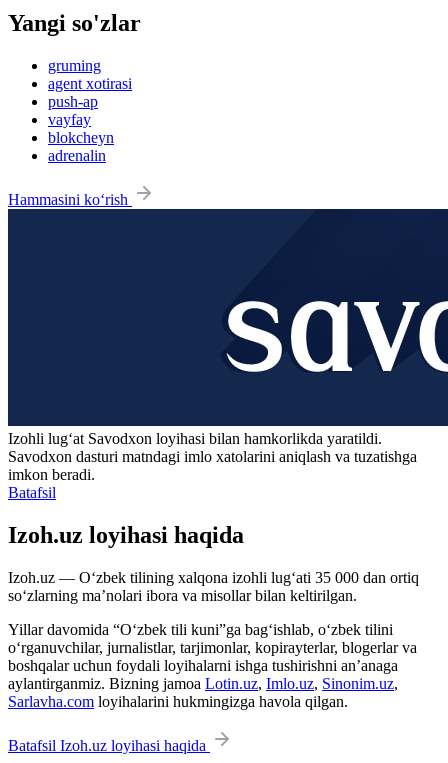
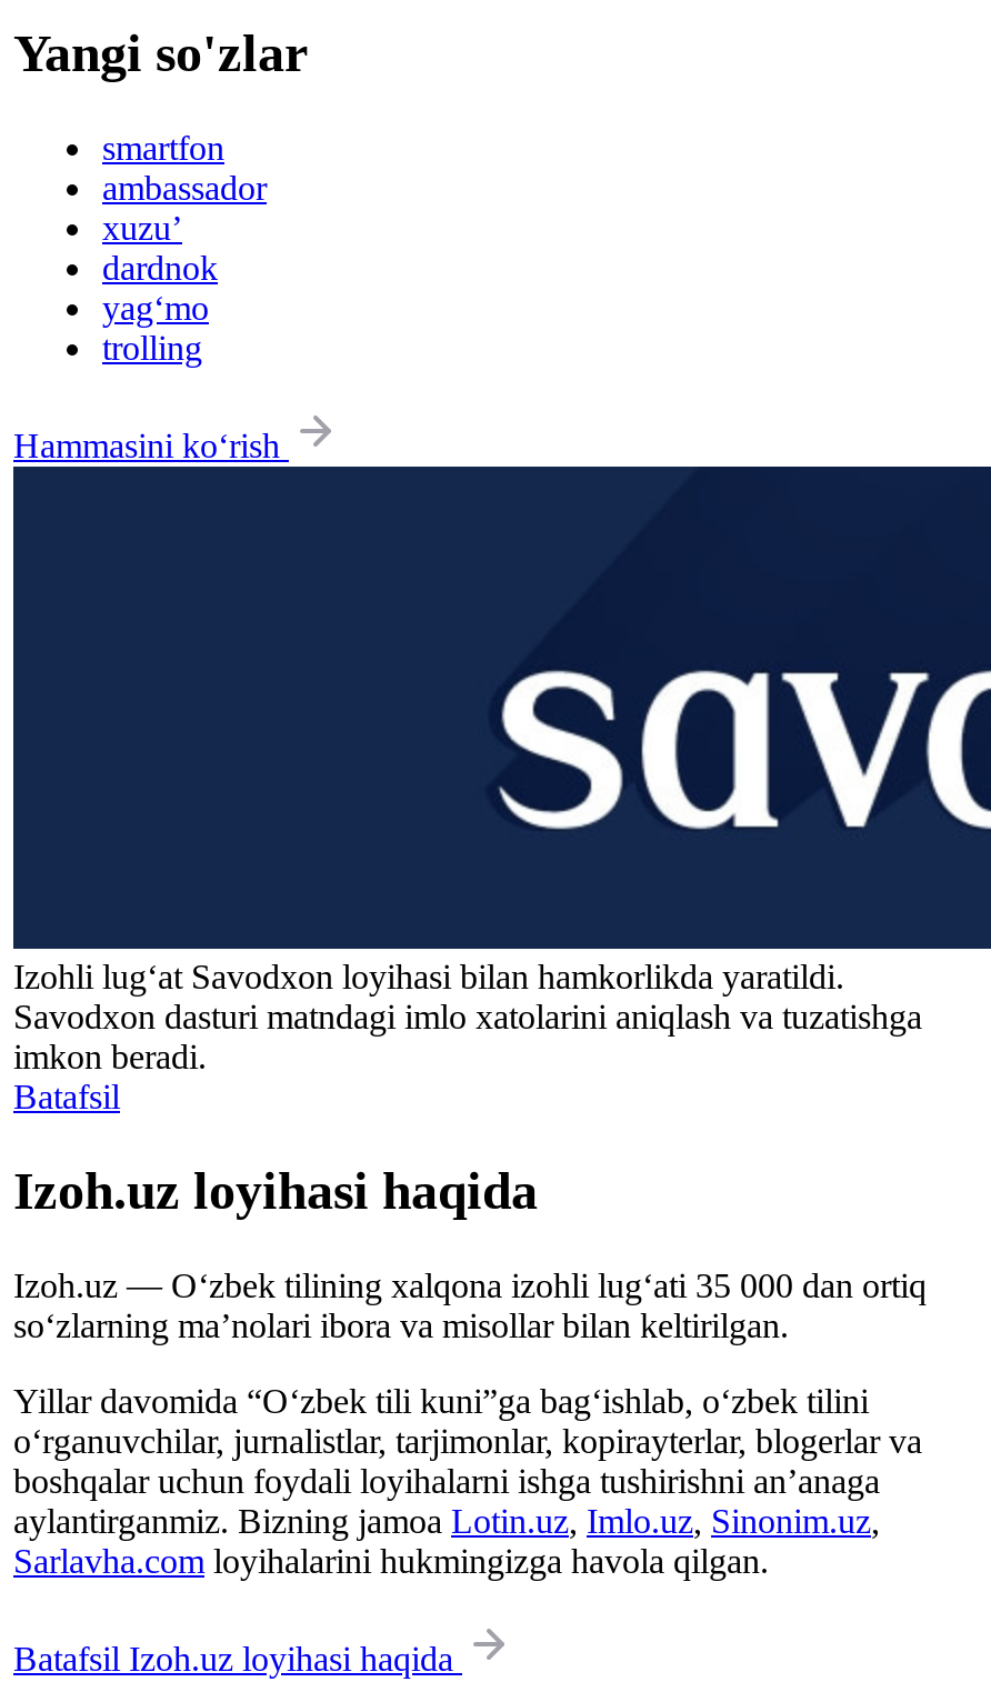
[48,57,132,164] gruming | agent xotirasi | push-ap | vayfay | blokcheyn | adrenalin -> [102,128,267,366] smartfon | ambassador | xuzu’ | dardnok | yag‘mo | trolling

